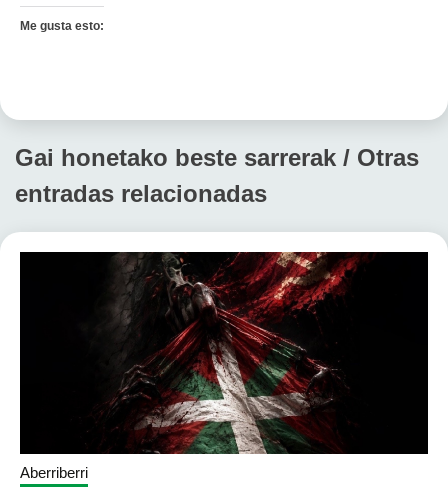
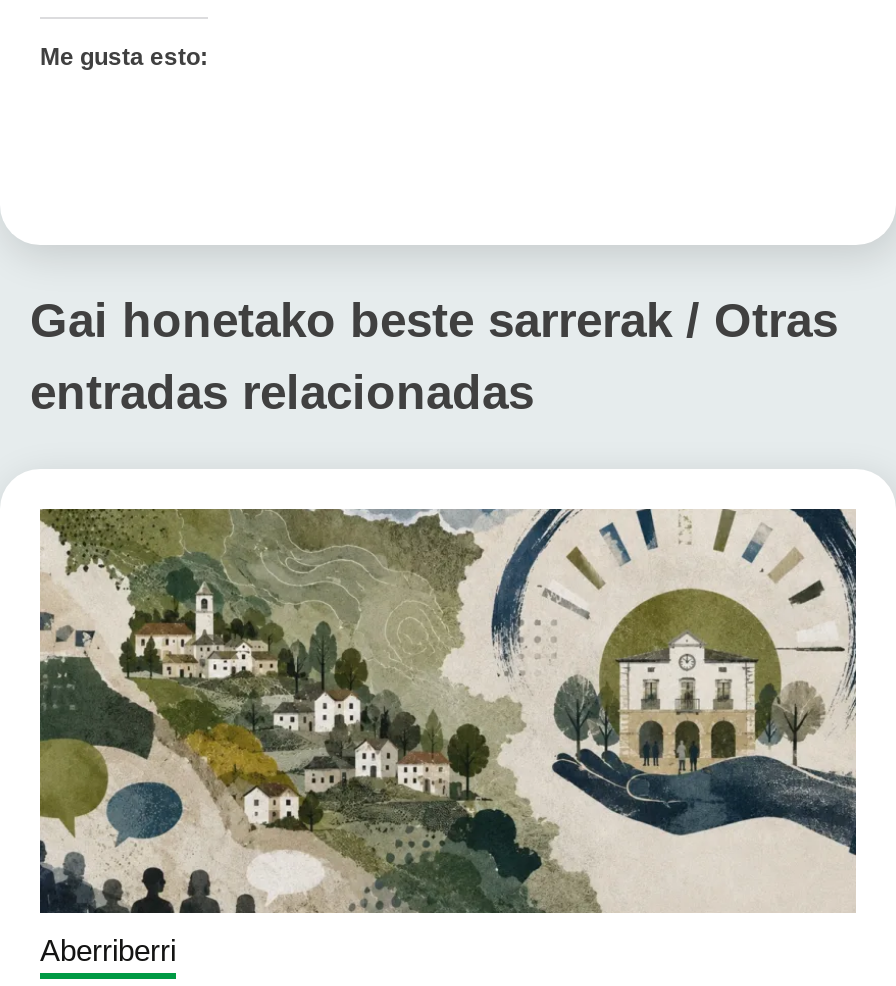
[19,251,429,455] [image] -> [38,507,858,915] [image]

